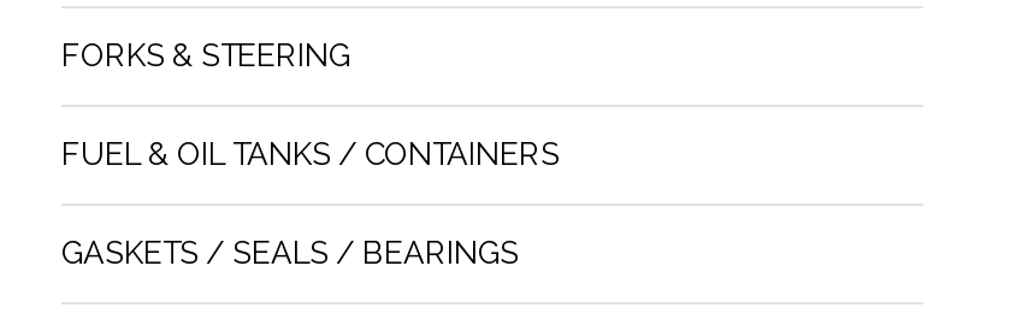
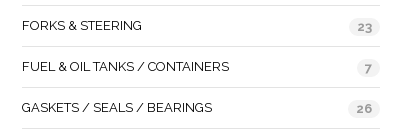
none -> [357,19,372,34] 23
none -> [365,60,372,75] 7
none -> [356,101,372,116] 26

